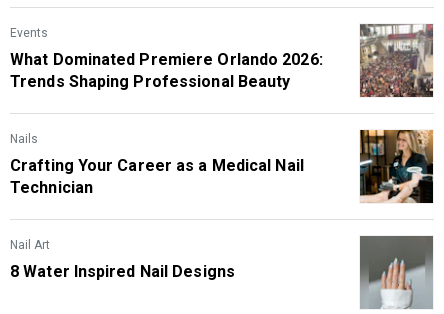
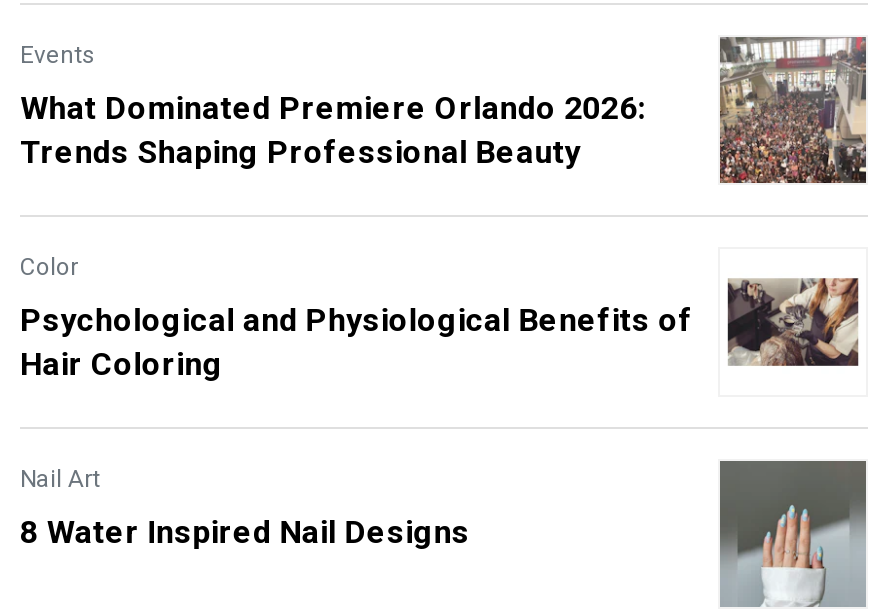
[10,132,38,146] Nails -> [20,252,78,280] Color
[359,129,434,204] [image] -> [720,249,866,395] [image]
[10,156,304,197] Crafting Your Career as a Medical Nail | Technician -> [20,300,693,382] Psychological and Physiological Benefits of | Hair Coloring

